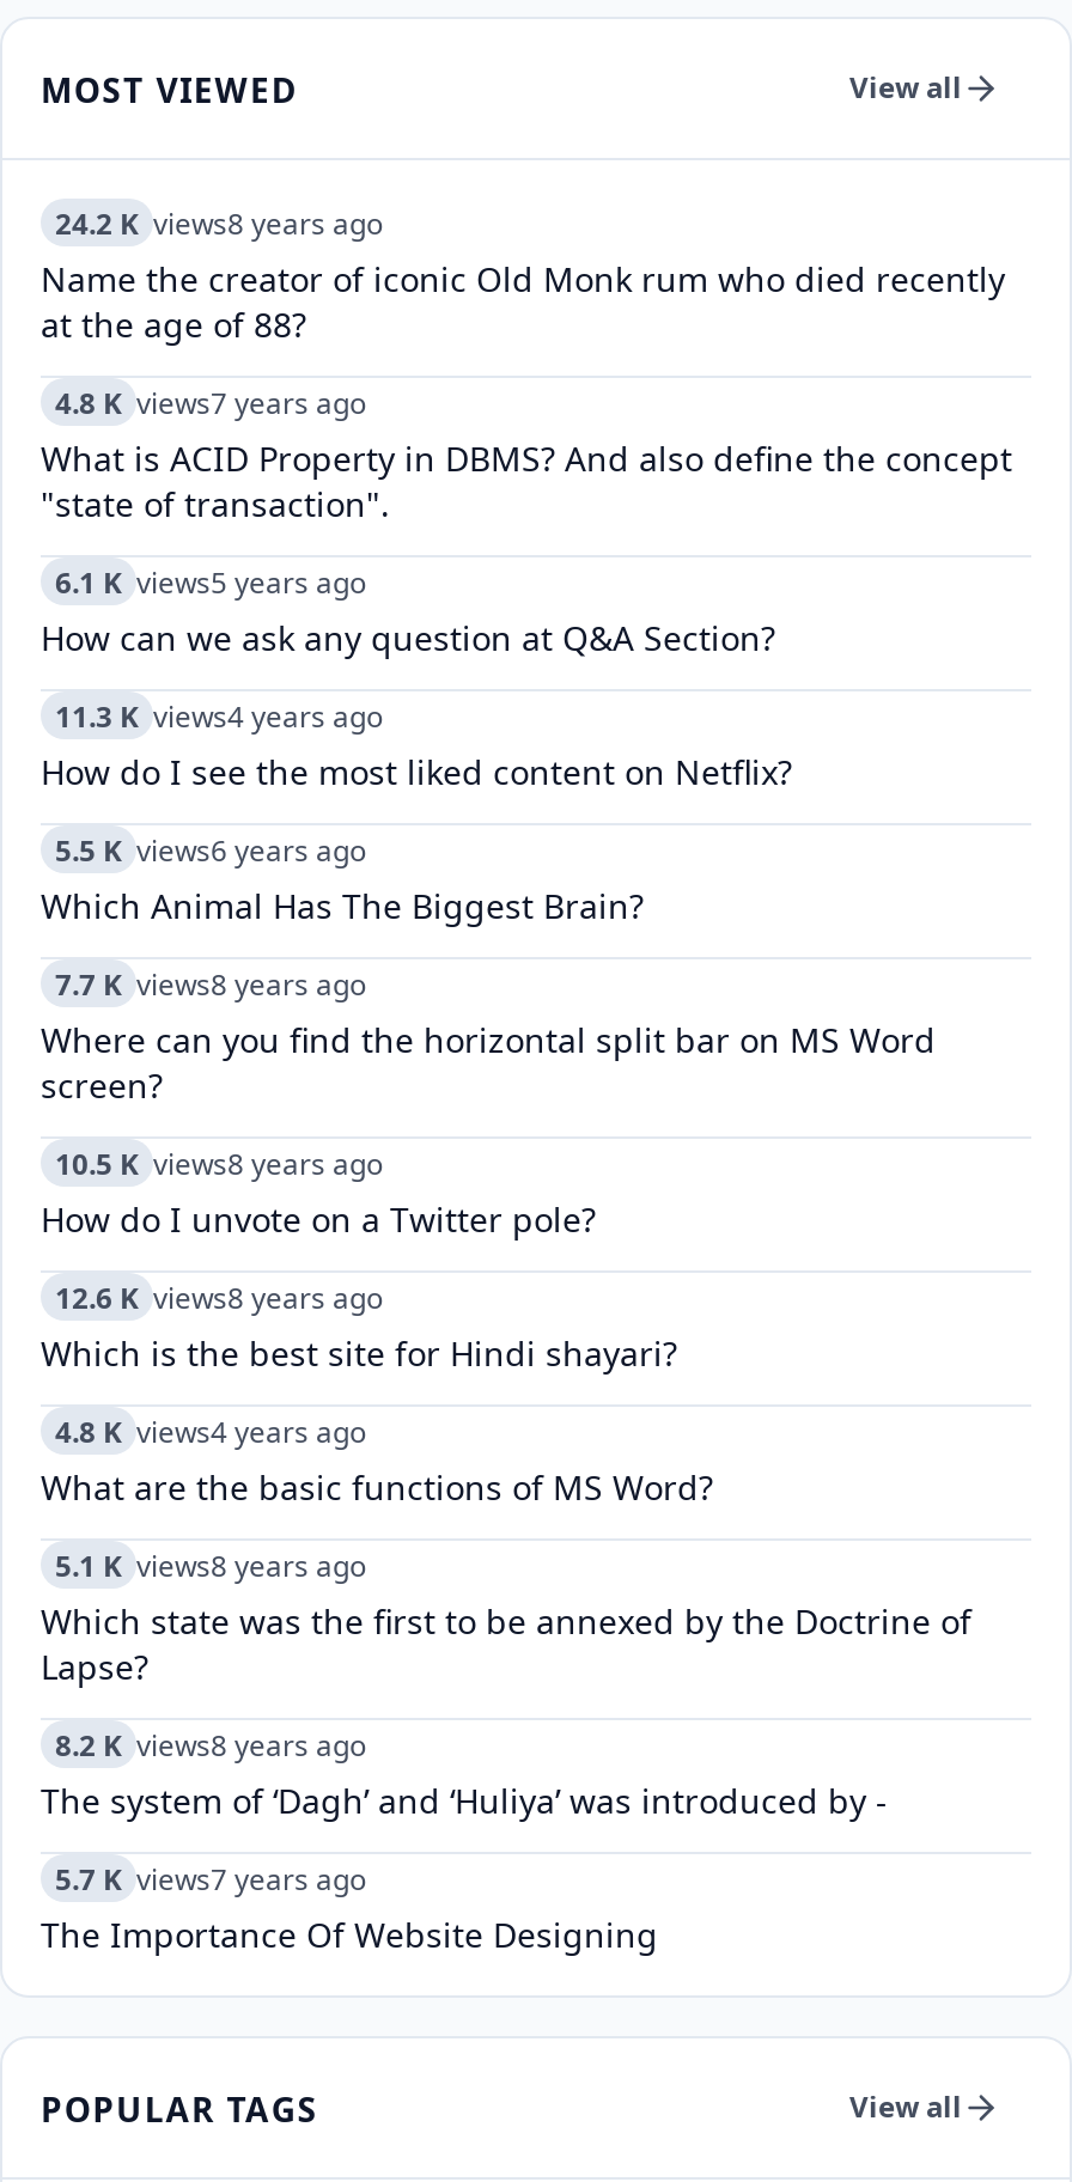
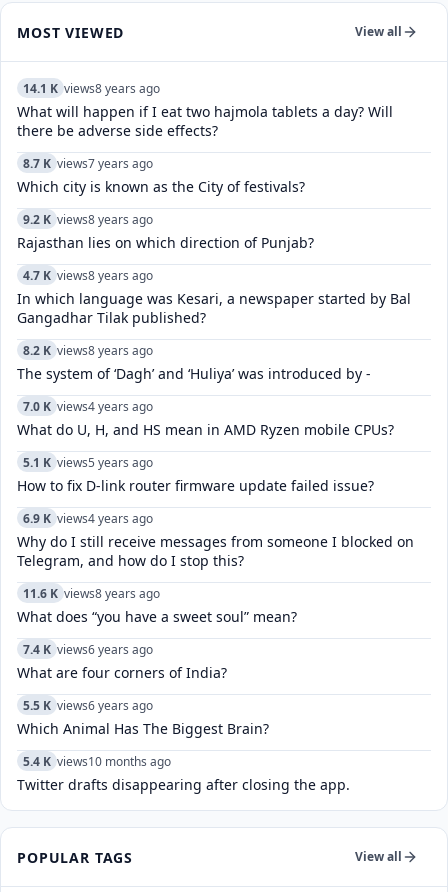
[41,202,1012,1689] 24.2 K views8 years ago | Name the creator of iconic Old Monk rum who died recently | at the age of 88? | 4.8 K views7 years ago | What is ACID Property in DBMS? And also define the concept | "state of transaction". | 6.1 K views5 years ago | How can we ask any question at Q&A Section? | 11.3 K views4 years ago | How do I see the most liked content on Netflix? | 7.7 K views8 years ago | Where can you find the horizontal split bar on MS Word | screen? | 10.5 K views8 years ago | How do I unvote on a Twitter pole? | 12.6 K views8 years ago | Which is the best site for Hindi shayari? | 4.8 K views4 years ago | What are the basic functions of MS Word? | 5.1 K views8 years ago | Which state was the first to be annexed by the Doctrine of | Lapse? -> [17,79,411,327] 14.1 K views8 years ago | What will happen if I eat two hajmola tablets a day? Will | there be adverse side effects? | 8.7 K views7 years ago | Which city is known as the City of festivals? | 9.2 K views8 years ago | Rajasthan lies on which direction of Punjab? | 4.7 K views8 years ago | In which language was Kesari, a newspaper started by Bal | Gangadhar Tilak published?
moved [41,829,644,928] -> [17,696,269,738]: 5.5 K views6 years ago | Which Animal Has The Biggest Brain?
moved [41,1724,888,1823] -> [17,341,371,383]: 8.2 K views8 years ago | The system of ‘Dagh’ and ‘Huliya’ was introduced by -
[41,1858,658,1957] 5.7 K views7 years ago | The Importance Of Website Designing -> [17,397,414,794] 7.0 K views4 years ago | What do U, H, and HS mean in AMD Ryzen mobile CPUs? | 5.1 K views5 years ago | How to fix D-link router firmware update failed issue? | 6.9 K views4 years ago | Why do I still receive messages from someone I blocked on | Telegram, and how do I stop this? | 11.6 K views8 years ago | What does “you have a sweet soul” mean? | 7.4 K views6 years ago | What are four corners of India? | 5.4 K views 10 months ago | Twitter drafts disappearing after closing the app.

